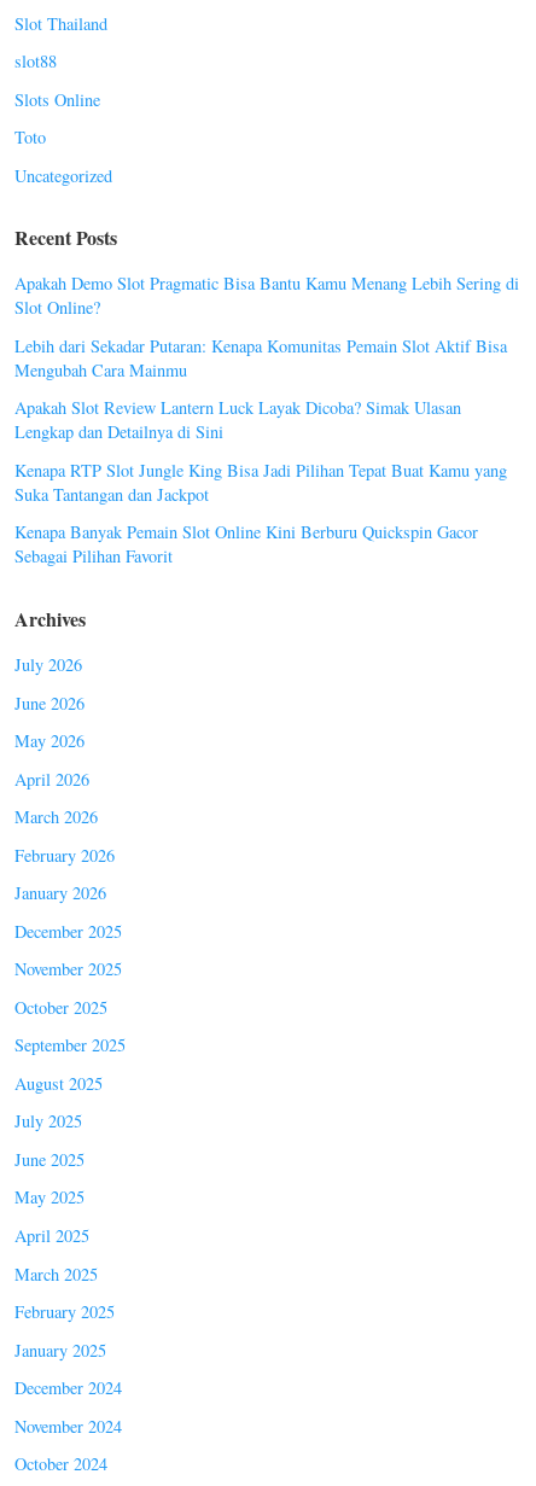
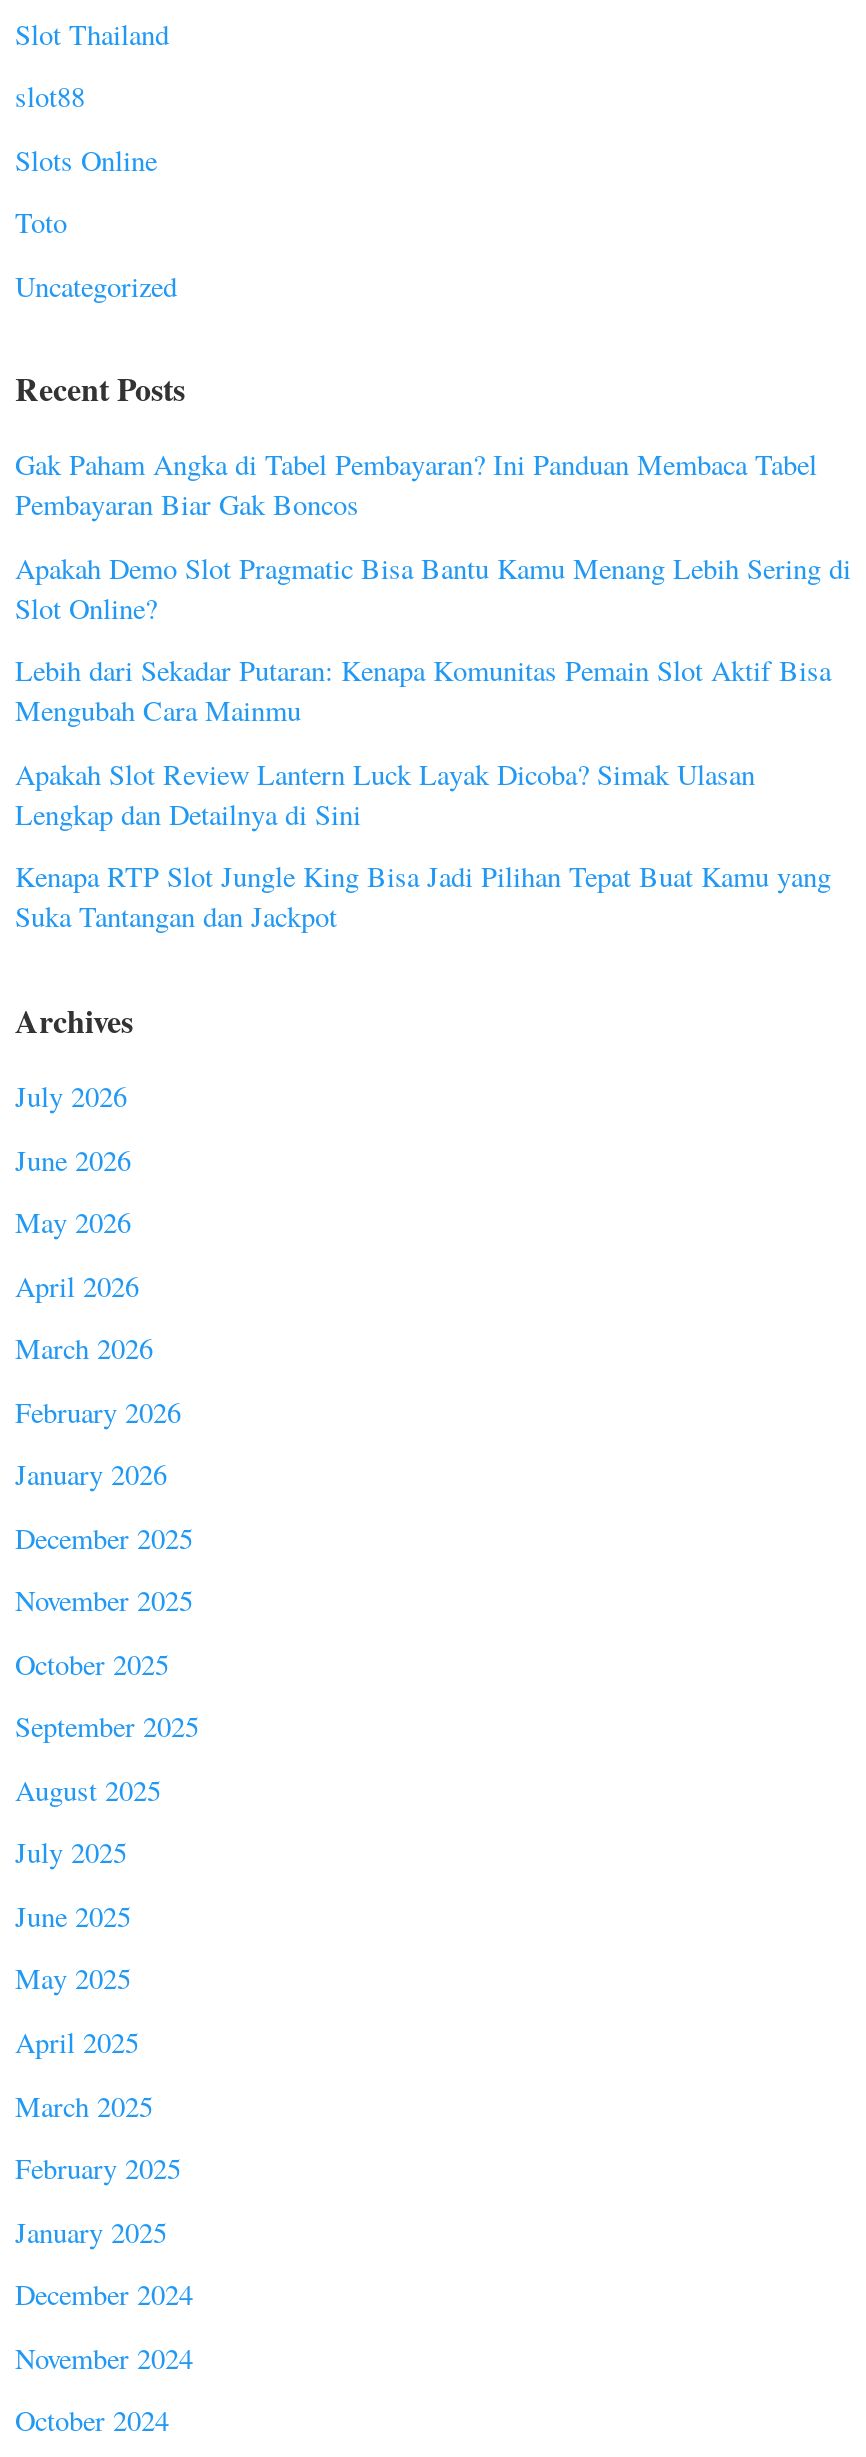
none -> [15,446,817,524] Gak Paham Angka di Tabel Pembayaran? Ini Panduan Membaca Tabel | Pembayaran Biar Gak Boncos
moved [14,272,519,506] -> [15,549,851,936]: Apakah Demo Slot Pragmatic Bisa Bantu Kamu Menang Lebih Sering di | Slot Online? | Lebih dari Sekadar Putaran: Kenapa Komunitas Pemain Slot Aktif Bisa | Mengubah Cara Mainmu | Apakah Slot Review Lantern Luck Layak Dicoba? Simak Ulasan | Lengkap dan Detailnya di Sini | Kenapa RTP Slot Jungle King Bisa Jadi Pilihan Tepat Buat Kamu yang | Suka Tantangan dan Jackpot
[14,521,478,568] Kenapa Banyak Pemain Slot Online Kini Berburu Quickspin Gacor | Sebagai Pilihan Favorit -> none

